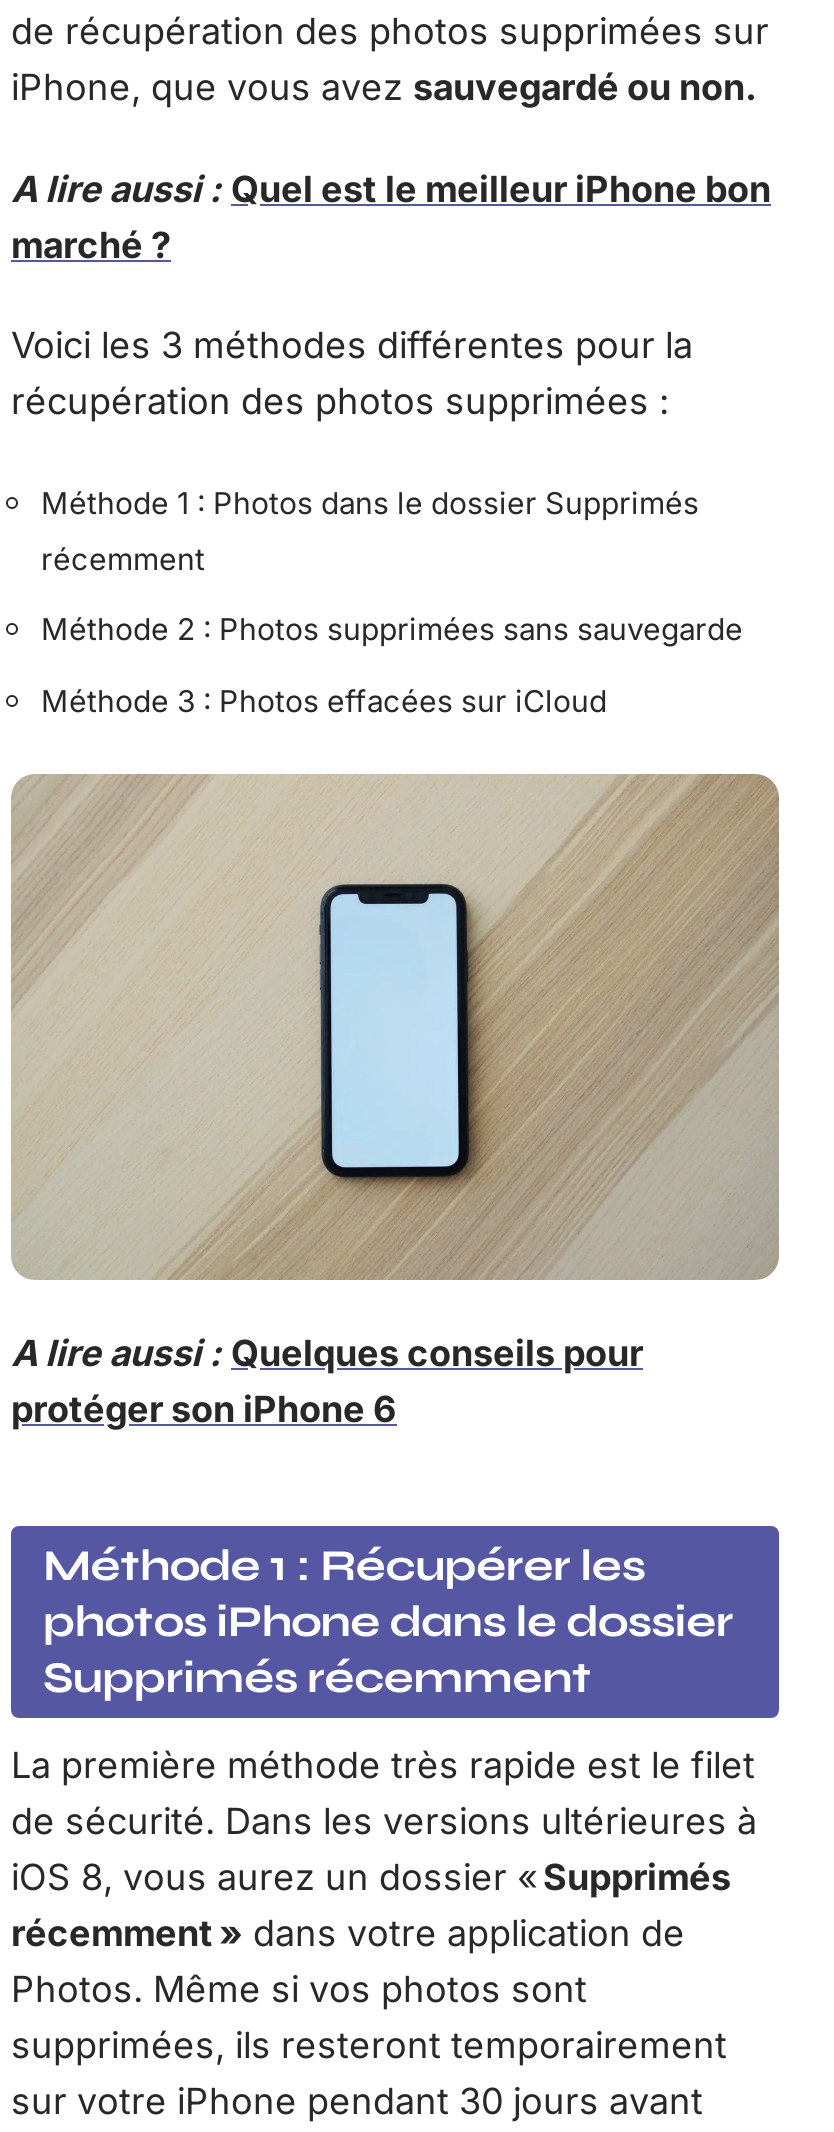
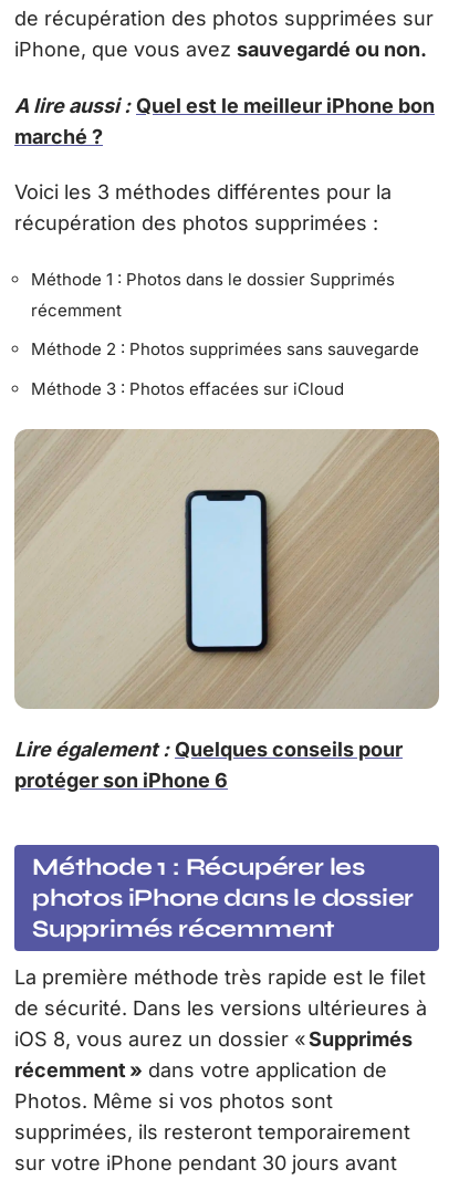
[11,1331,643,1373] A lire aussi : Quelques conseils pour -> [14,737,403,761] Lire également : Quelques conseils pour

